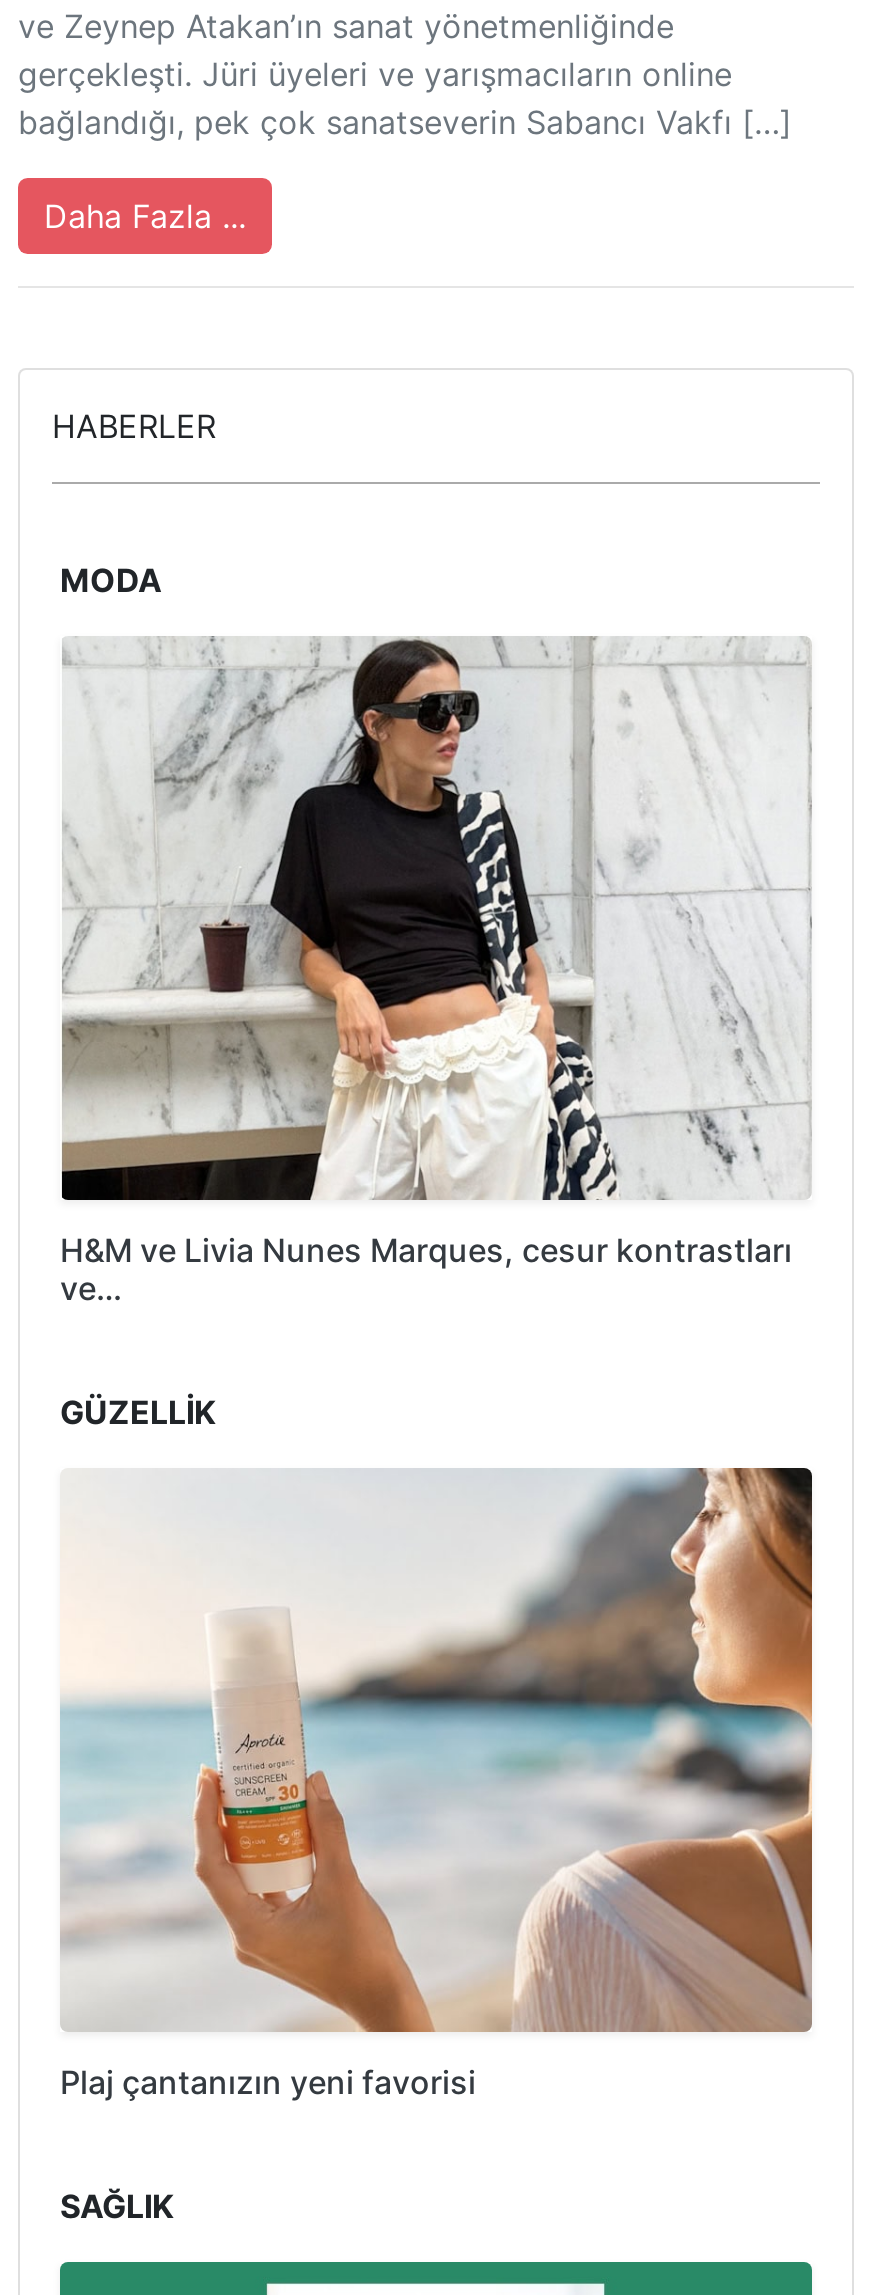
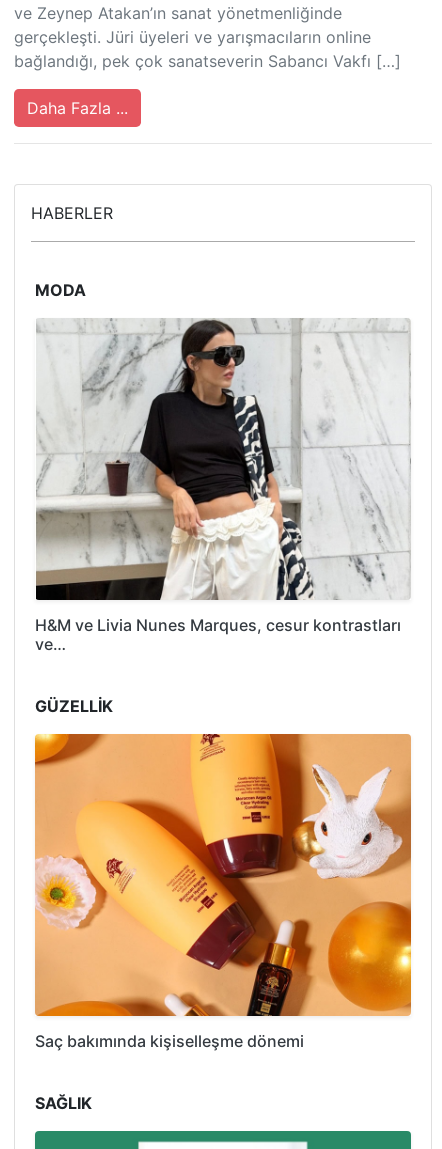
[60,1466,814,2101] [image] | Plaj çantanızın yeni favorisi -> [34,733,412,1050] [image] | Saç bakımında kişiselleşme dönemi

